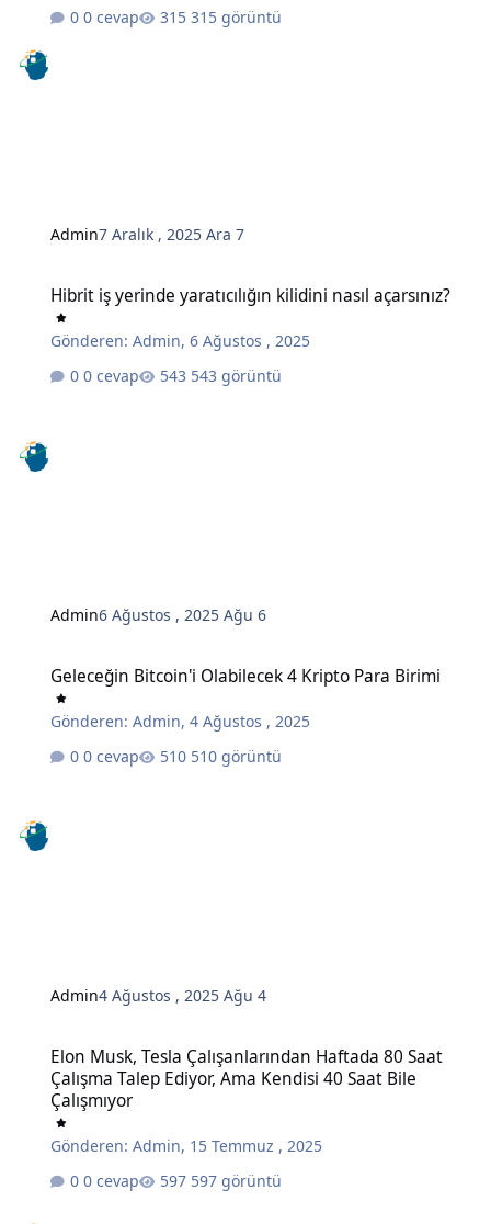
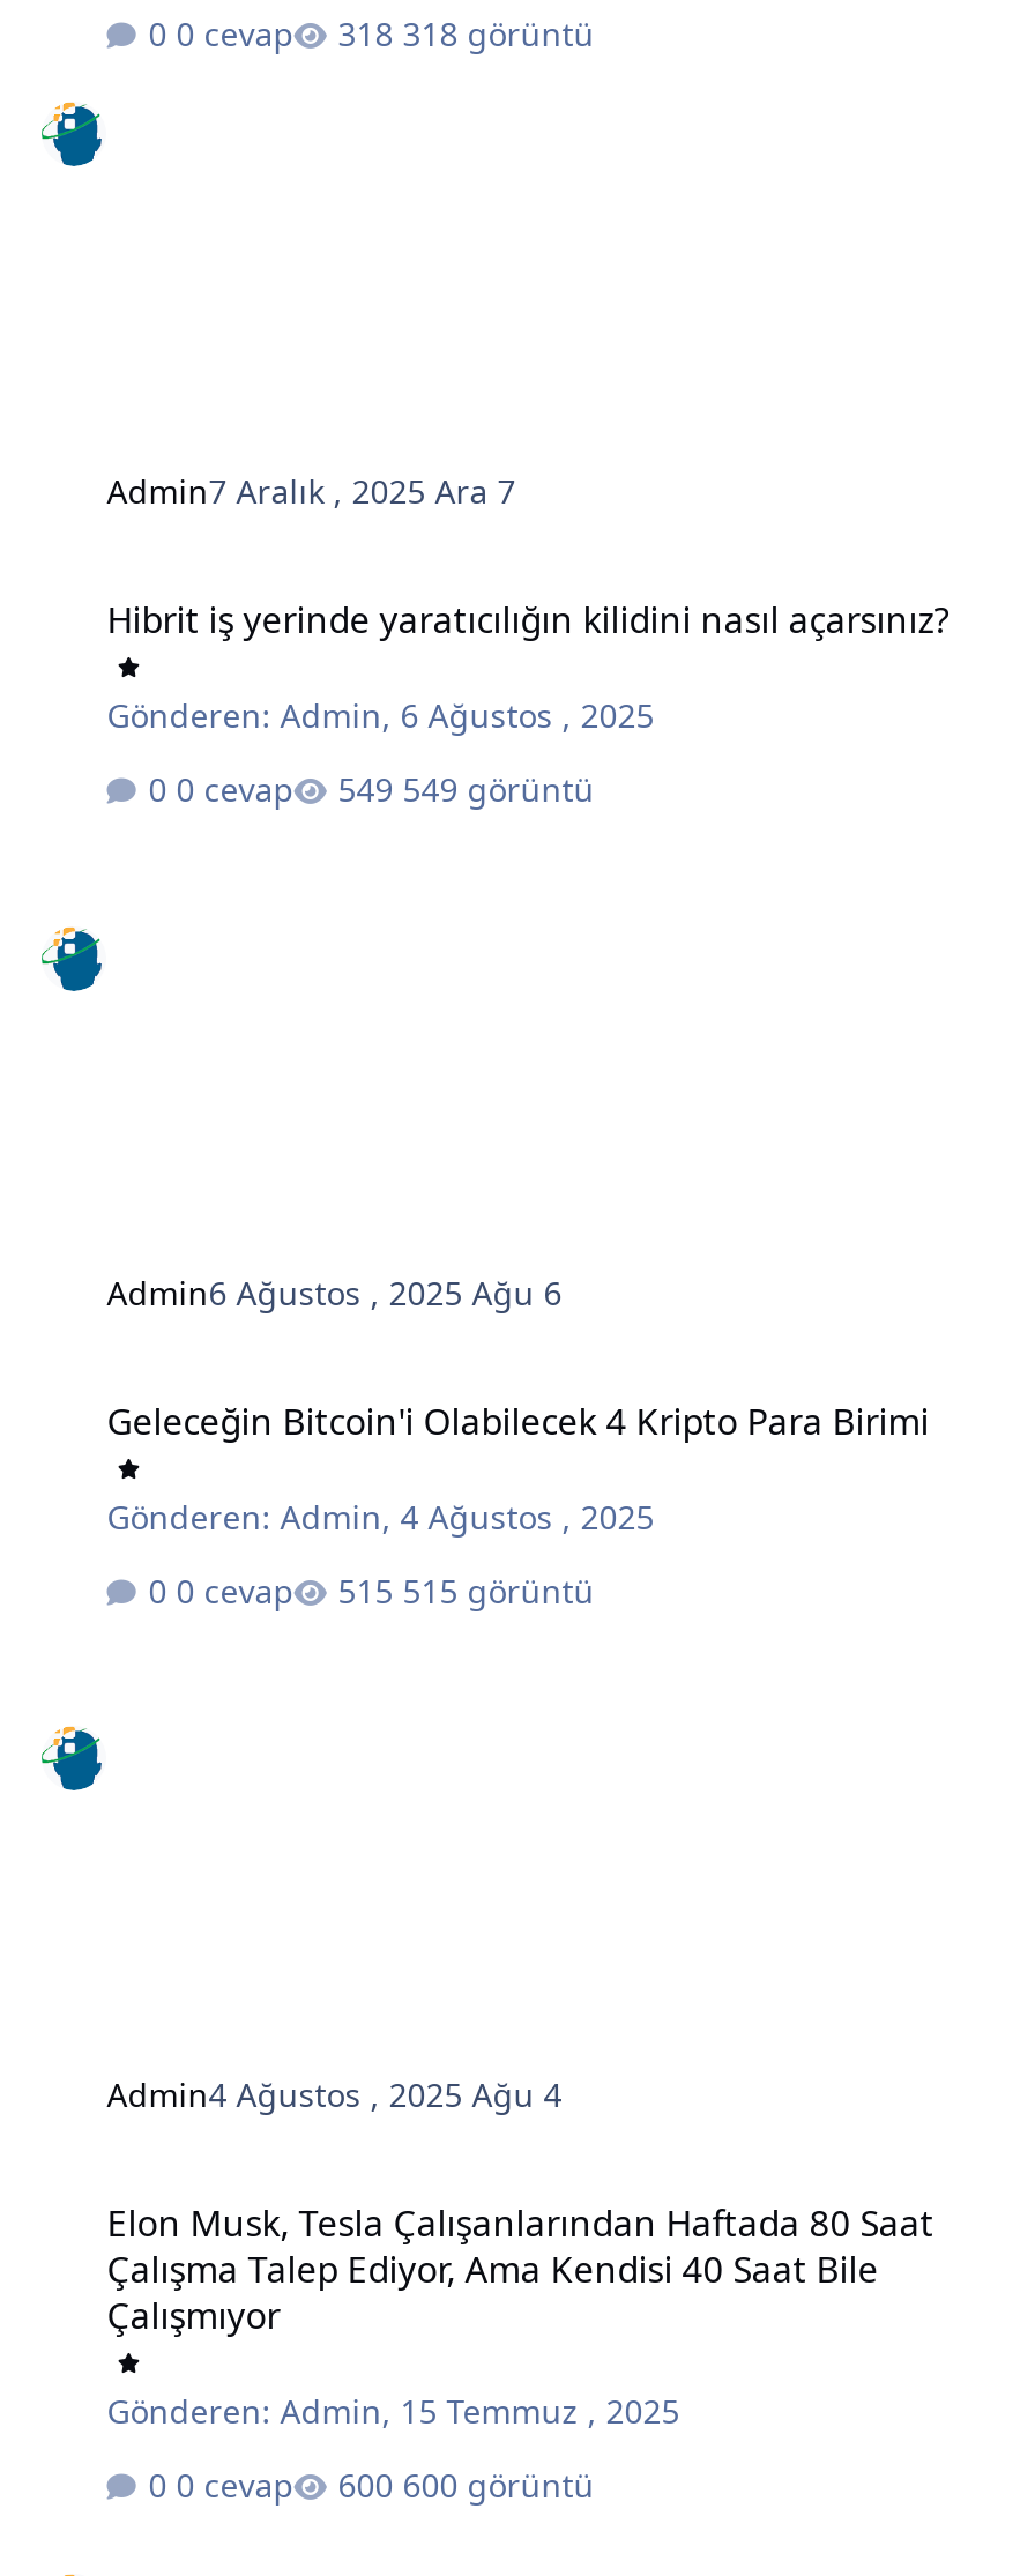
[191,7,282,27] 315 görüntü -> [402,12,594,55] 318 görüntü
[191,365,282,386] 543 görüntü -> [402,767,594,811] 549 görüntü
[191,745,282,766] 510 görüntü -> [402,1568,594,1612] 515 görüntü
[191,1170,282,1191] 597 görüntü -> [402,2462,594,2506] 600 görüntü

